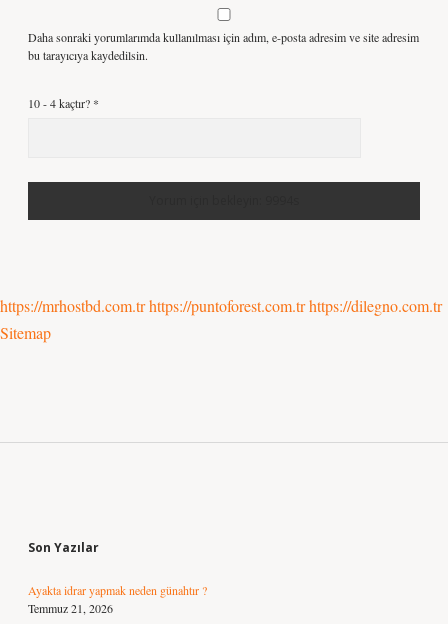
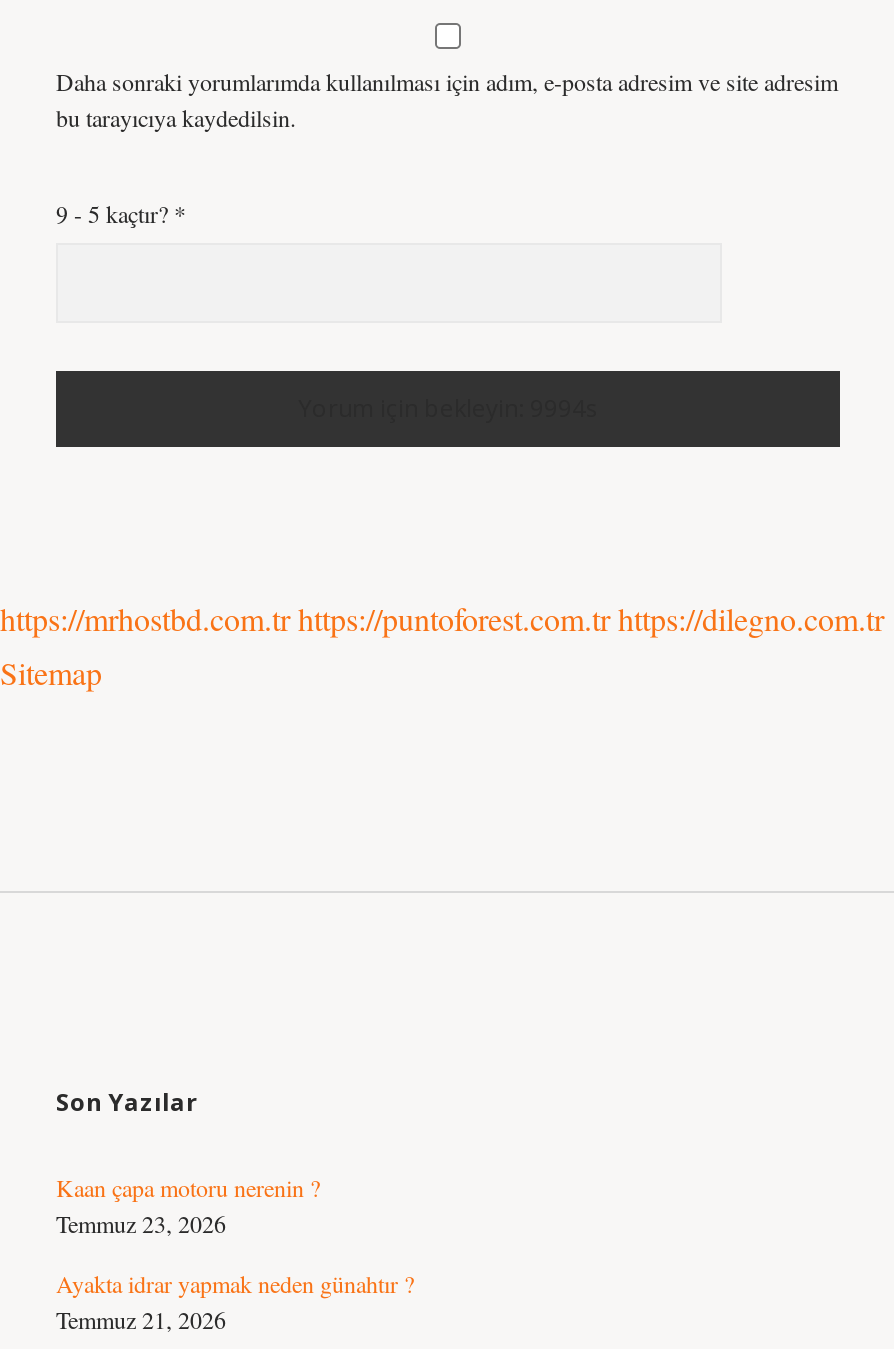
[28,95,99,111] 10 - 4 kaçtır? * -> [56,197,186,229] 9 - 5 kaçtır? *
none -> [56,1171,320,1239] Kaan çapa motoru nerenin ? | Temmuz 23, 2026

